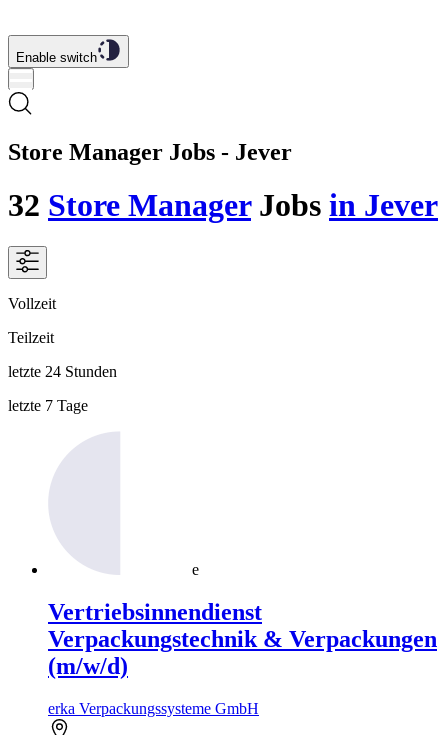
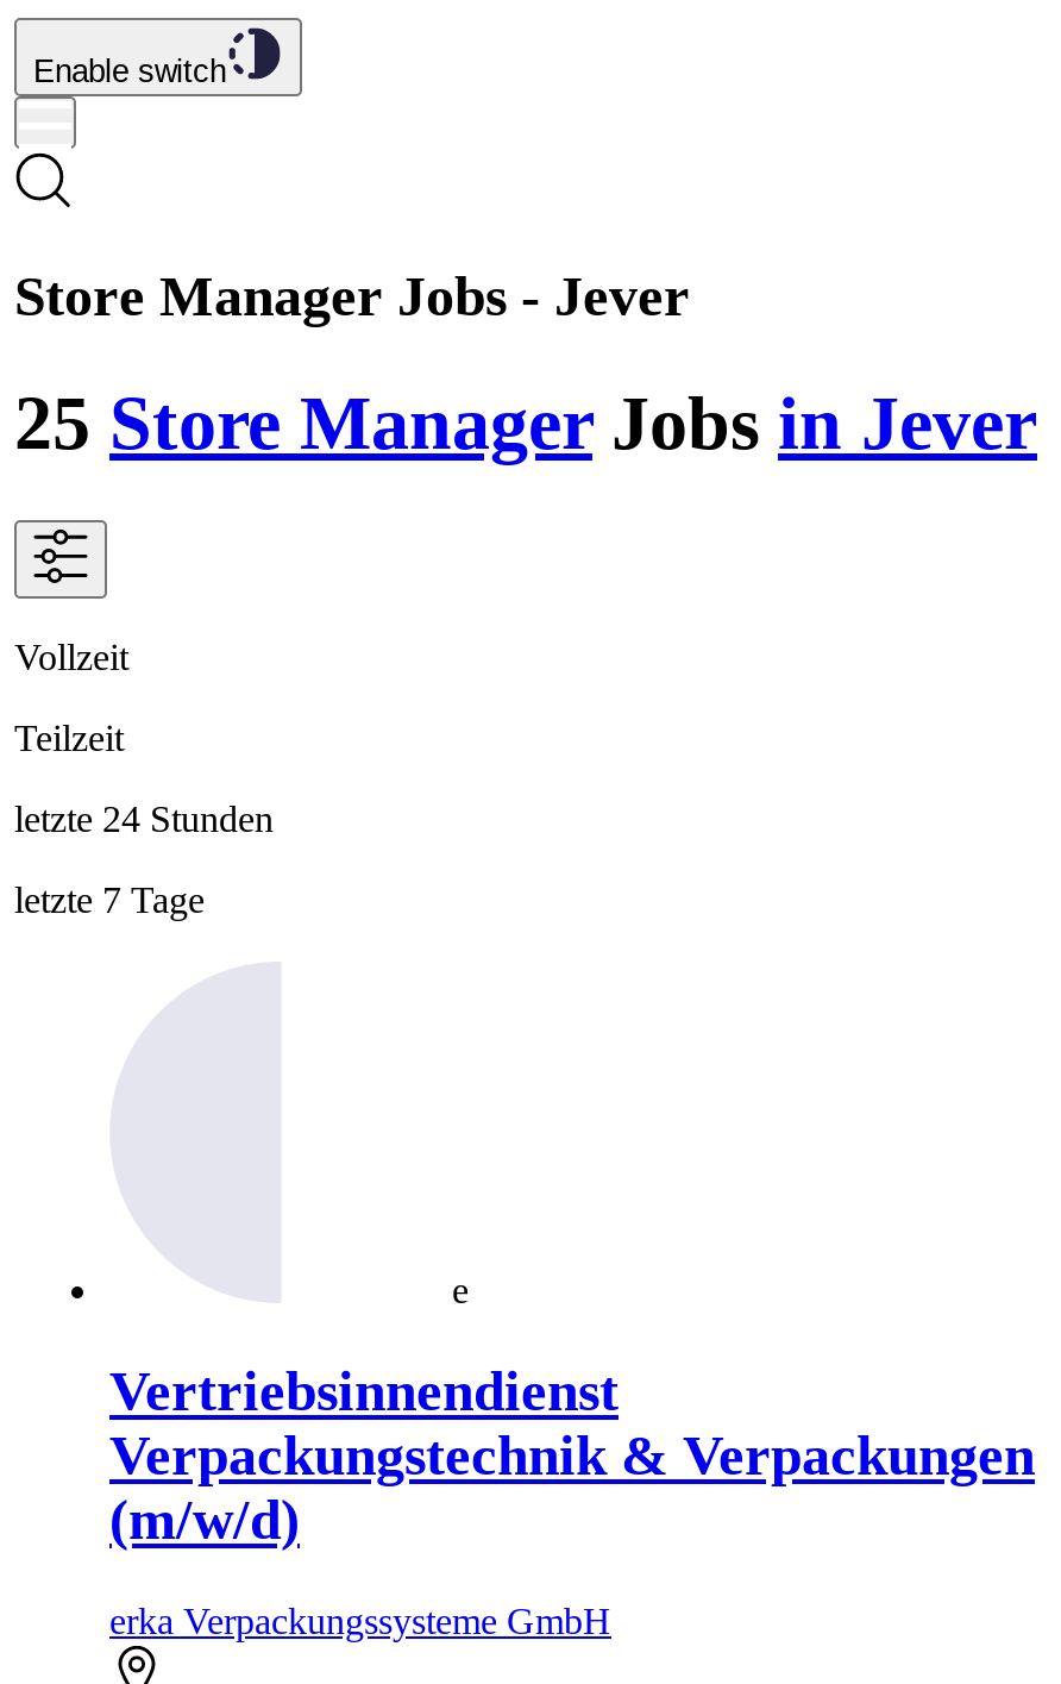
[8,187,438,223] 32 Store Manager Jobs in Jever -> [14,380,1037,466] 25 Store Manager Jobs in Jever

